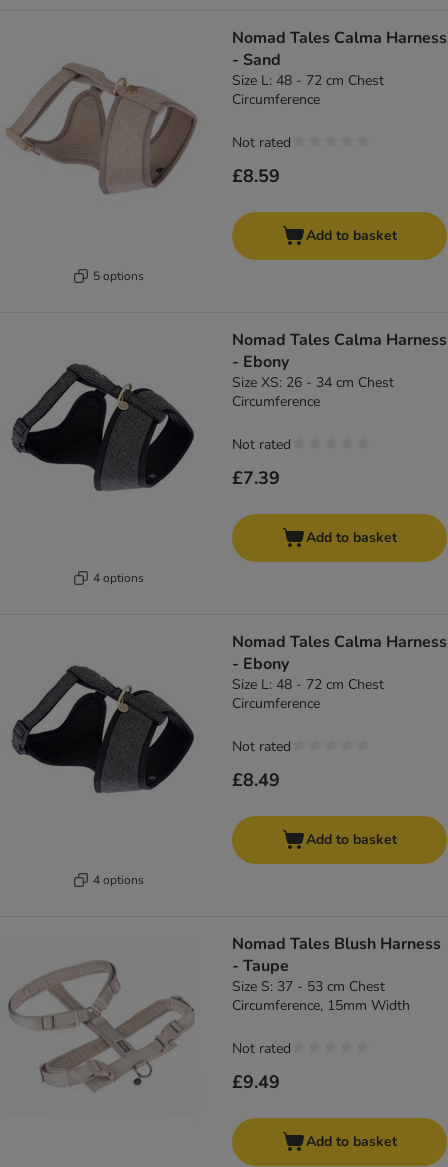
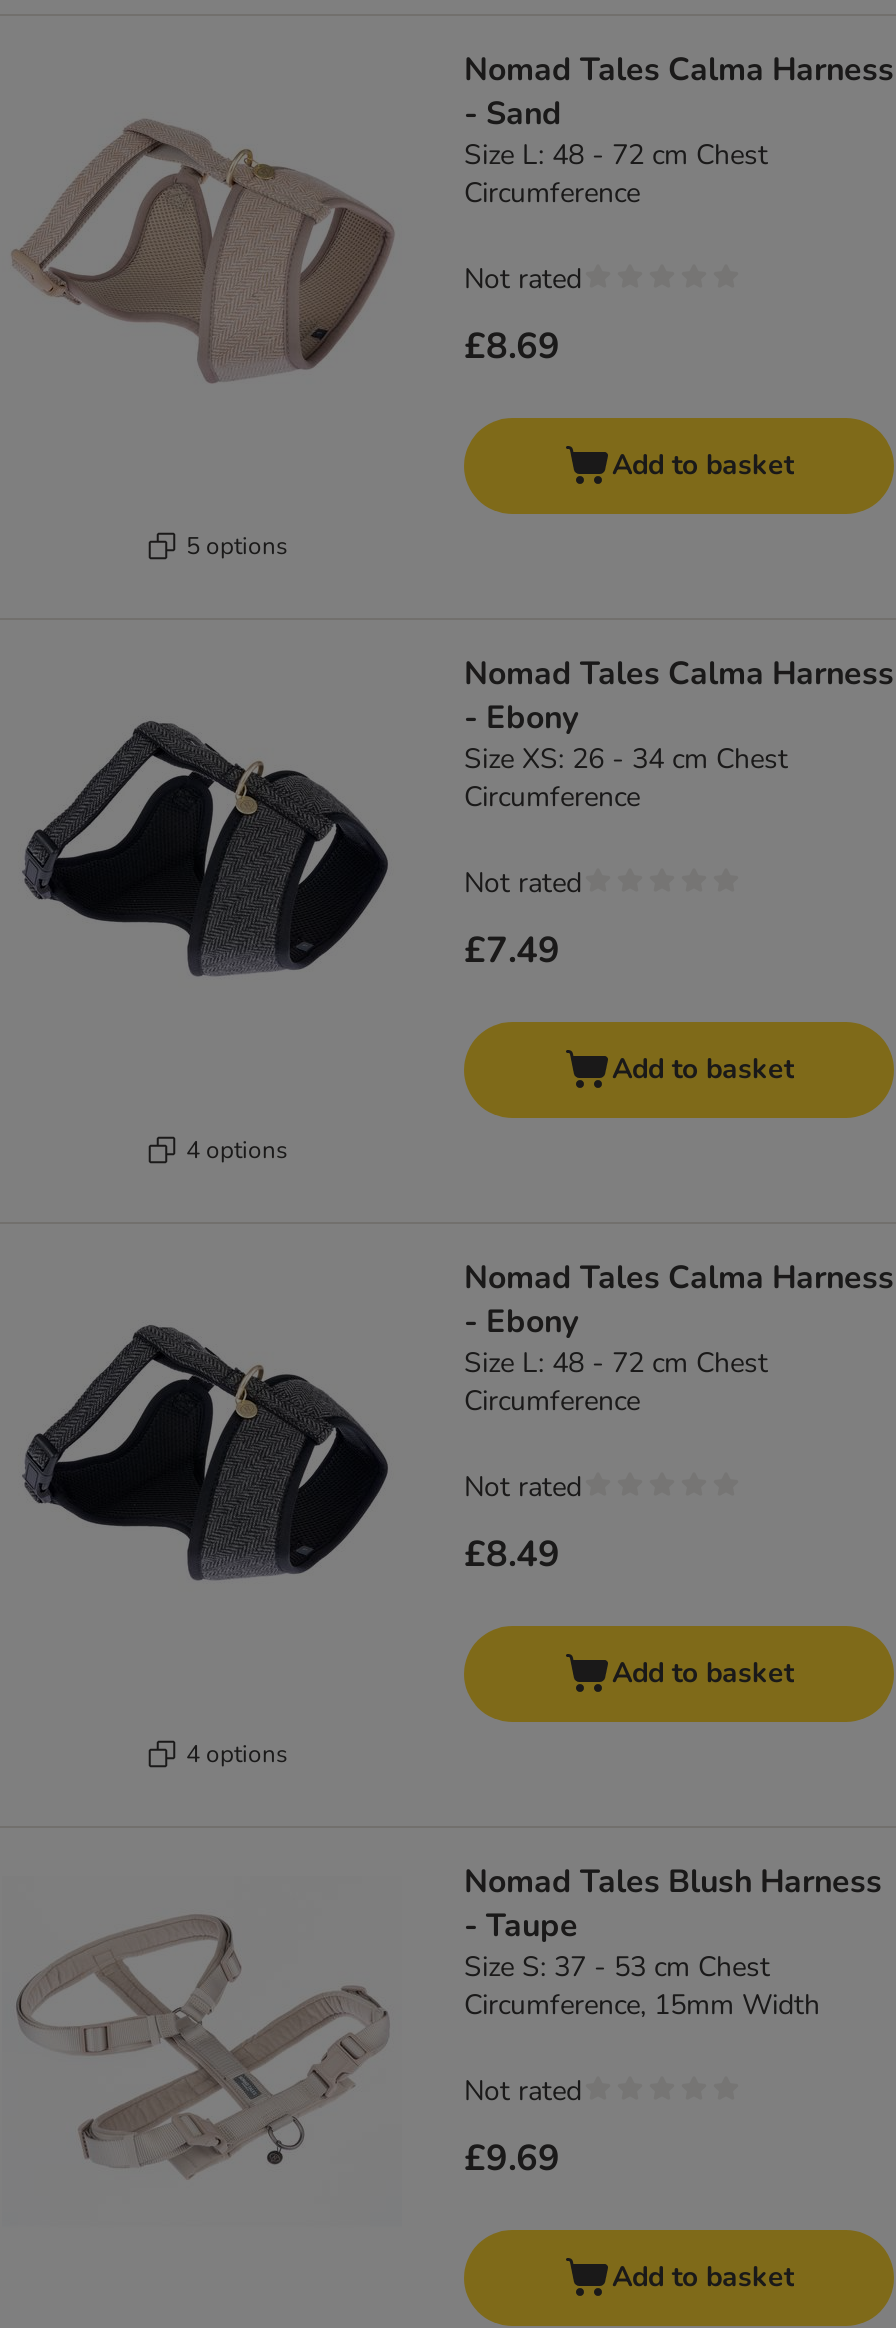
[232,164,280,188] £8.59 -> [464,322,560,370] £8.69
[232,466,280,490] £7.39 -> [464,926,560,974] £7.49
[232,1070,280,1094] £9.49 -> [464,2134,560,2182] £9.69

